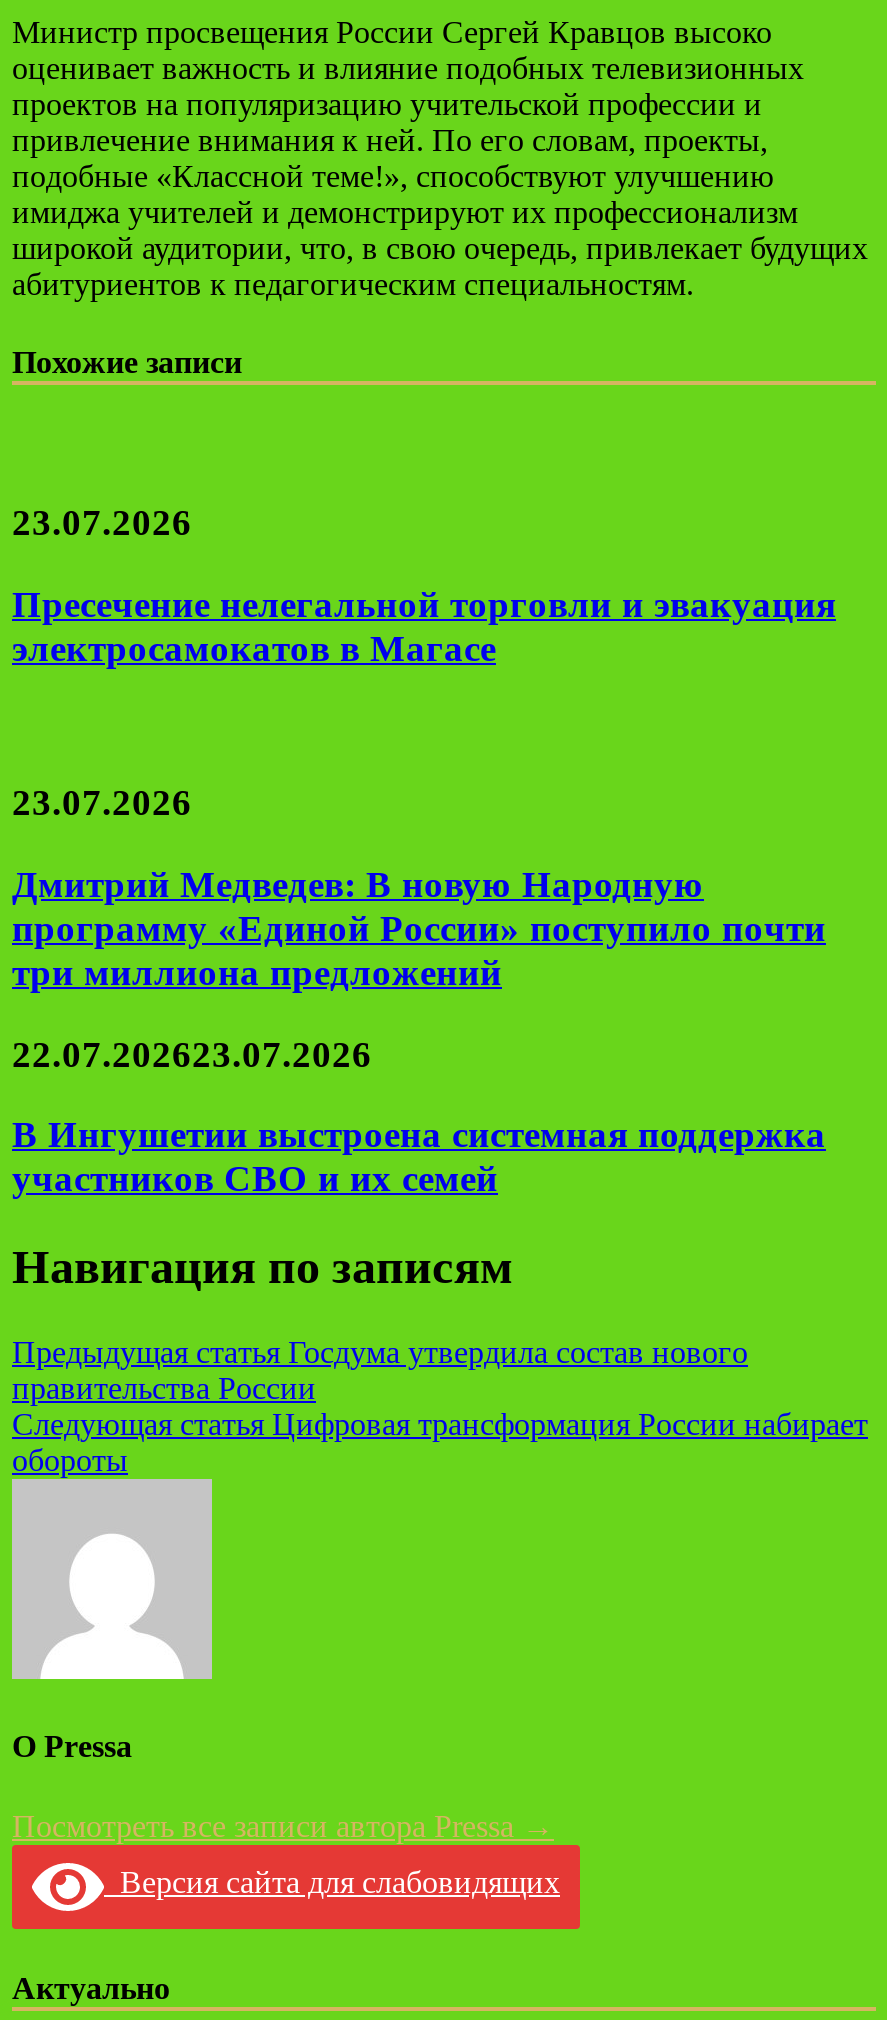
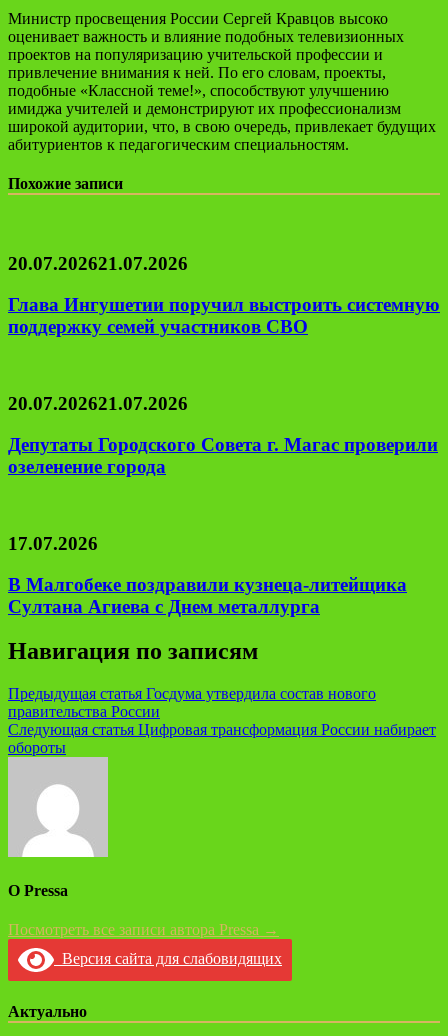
[12,501,192,543] 23.07.2026 -> [8,253,188,274] 20.07.202621.07.2026
[12,583,836,669] Пресечение нелегальной торговли и эвакуация | электросамокатов в Магасе -> [8,294,440,337] Глава Ингушетии поручил выстроить системную | поддержку семей участников СВО
[12,781,192,823] 23.07.2026 -> [8,393,188,414] 20.07.202621.07.2026
[12,863,826,993] Дмитрий Медведев: В новую Народную | программу «Единой России» поступило почти | три миллиона предложений -> [8,434,438,477] Депутаты Городского Совета г. Магас проверили | озеленение города
[12,1032,372,1074] 22.07.202623.07.2026 -> [8,533,98,554] 17.07.2026
[12,1114,826,1200] В Ингушетии выстроена системная поддержка | участников СВО и их семей -> [8,574,407,617] В Малгобеке поздравили кузнеца-литейщика | Султана Агиева с Днем металлурга

